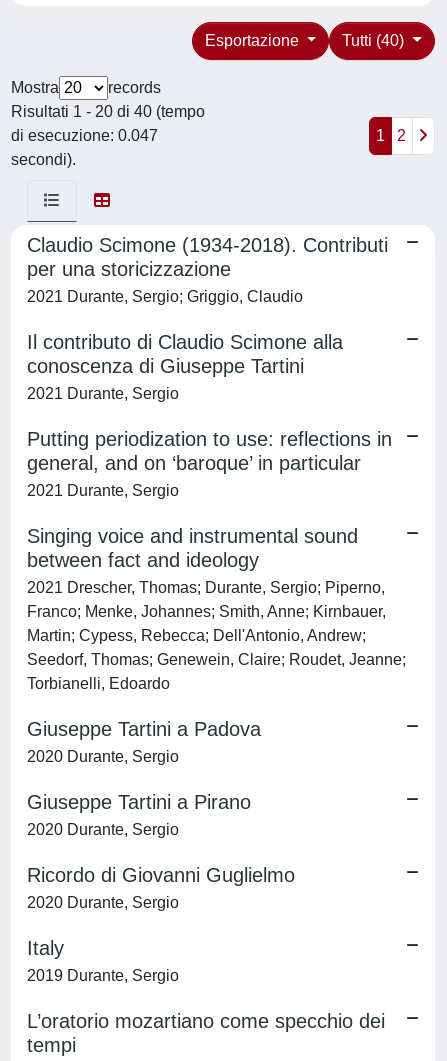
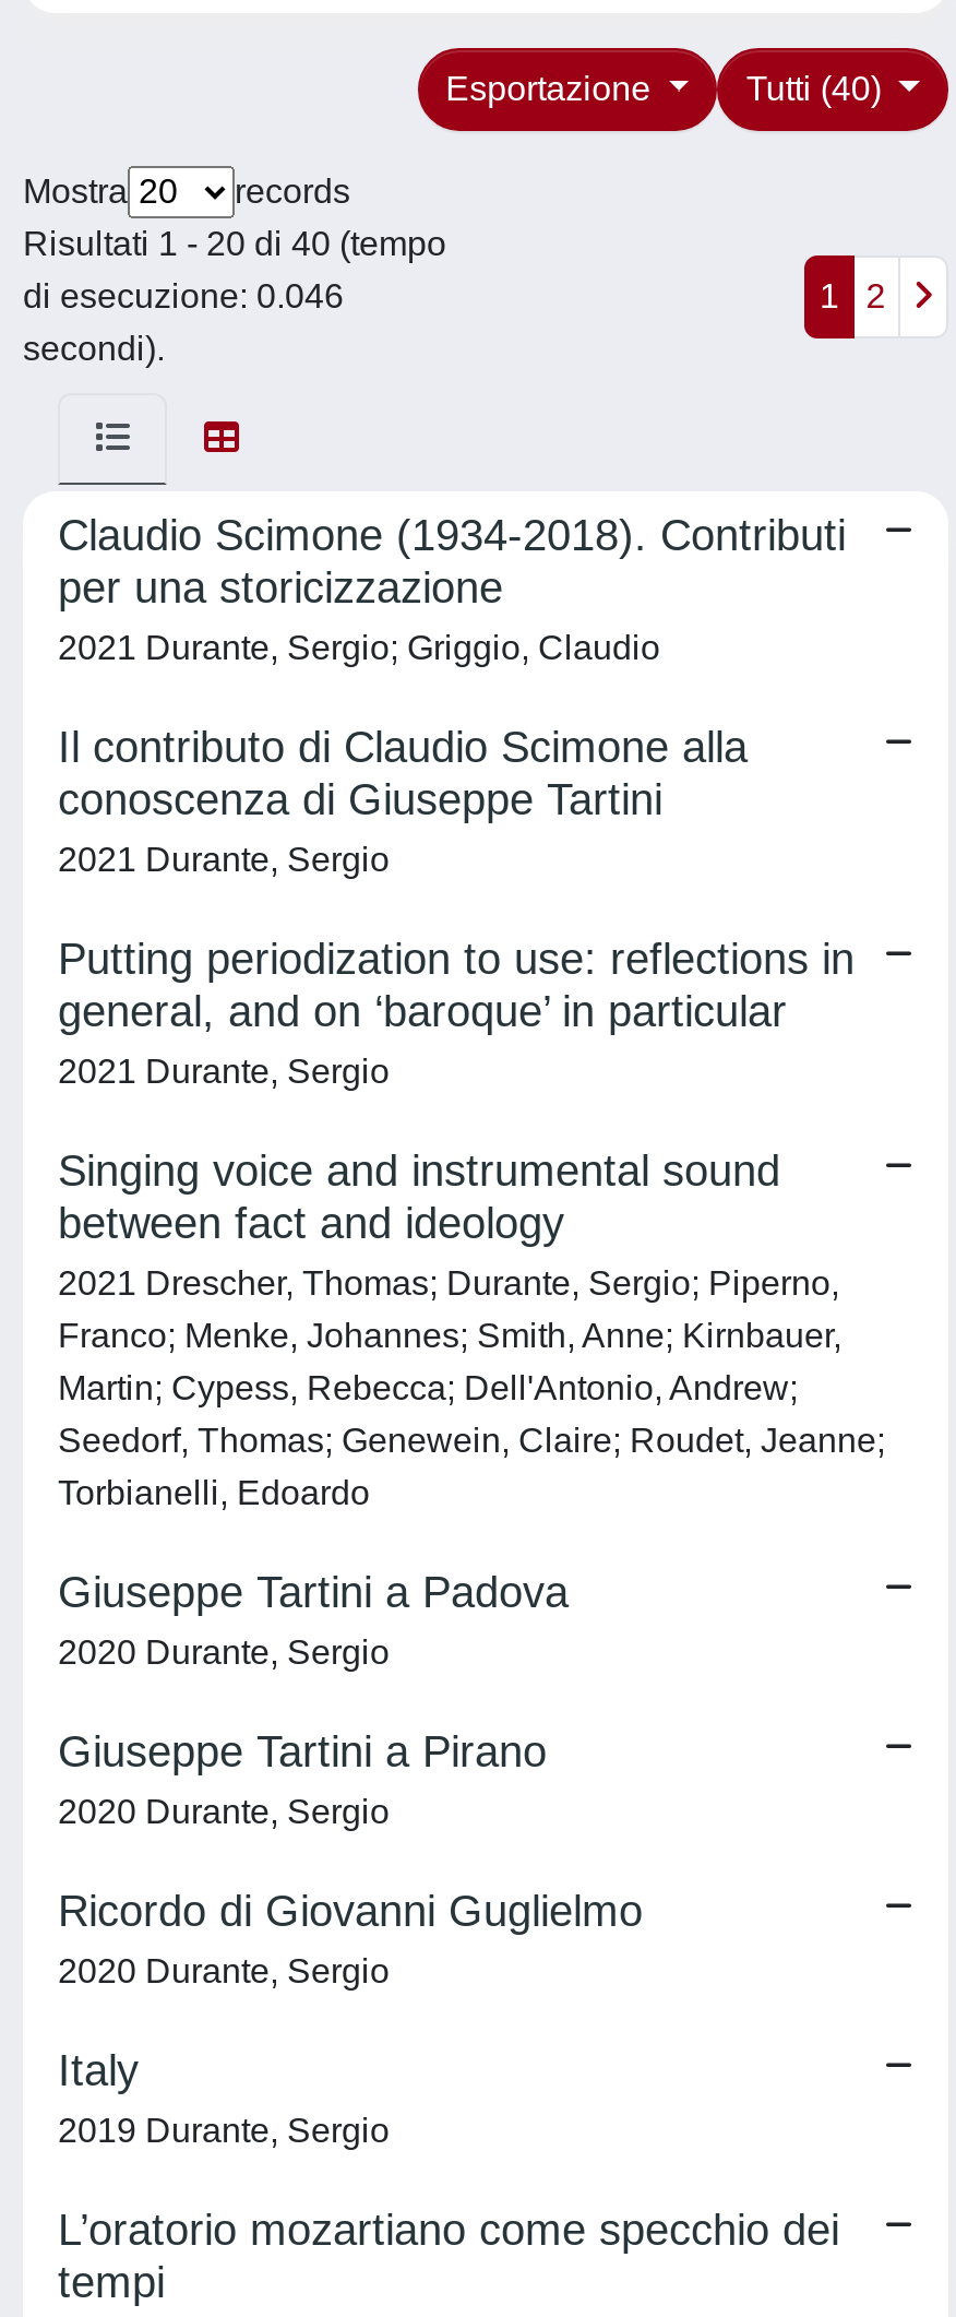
[11,127,158,144] di esecuzione: 0.047 -> [23,277,344,314] di esecuzione: 0.046

